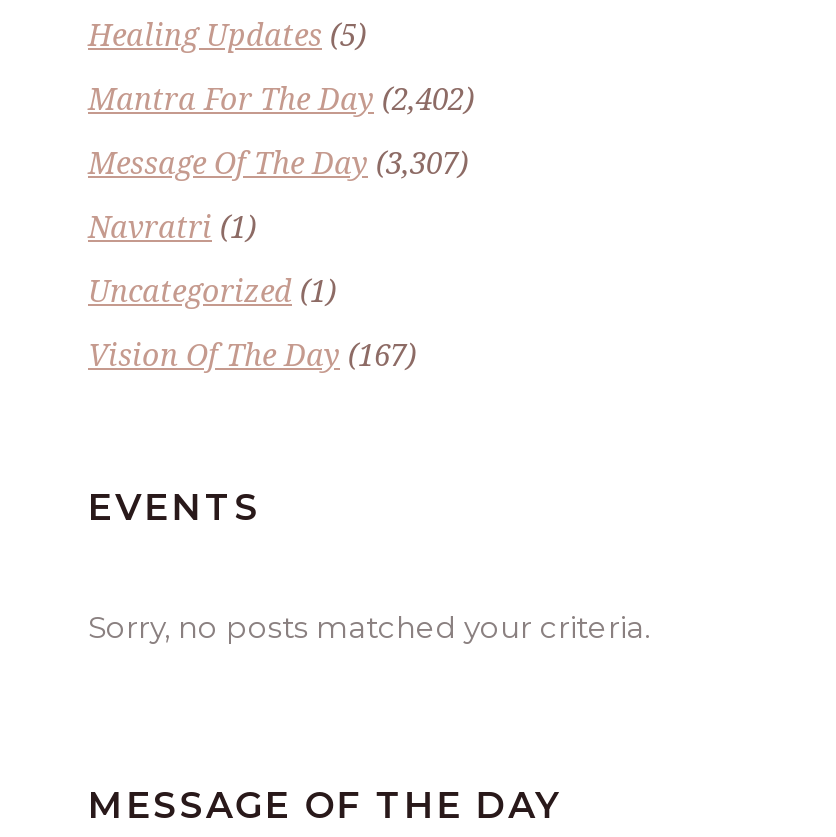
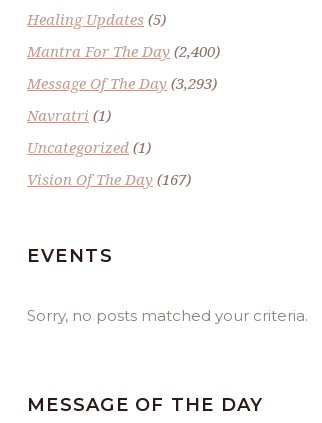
[88,78,474,118] Mantra For The Day (2,402) -> [27,41,220,61] Mantra For The Day (2,400)
[88,142,468,182] Message Of The Day (3,307) -> [27,73,217,93] Message Of The Day (3,293)

